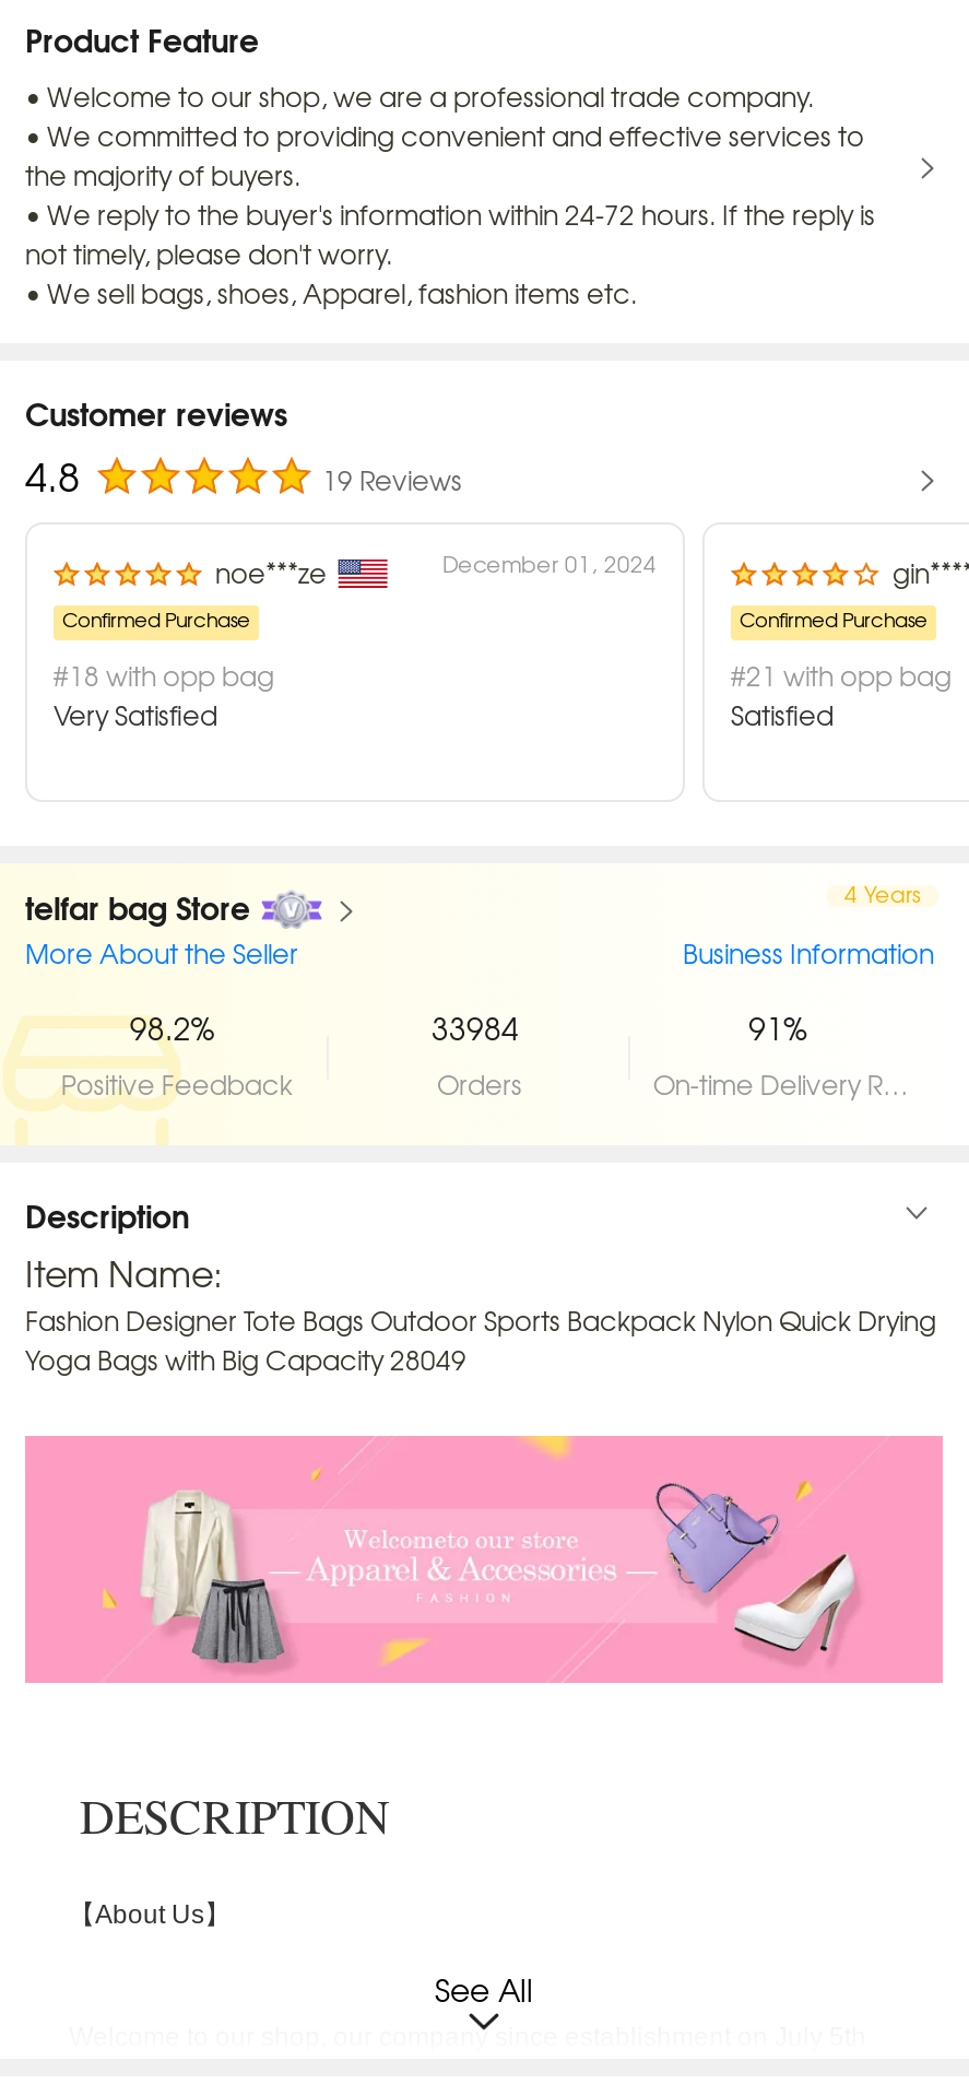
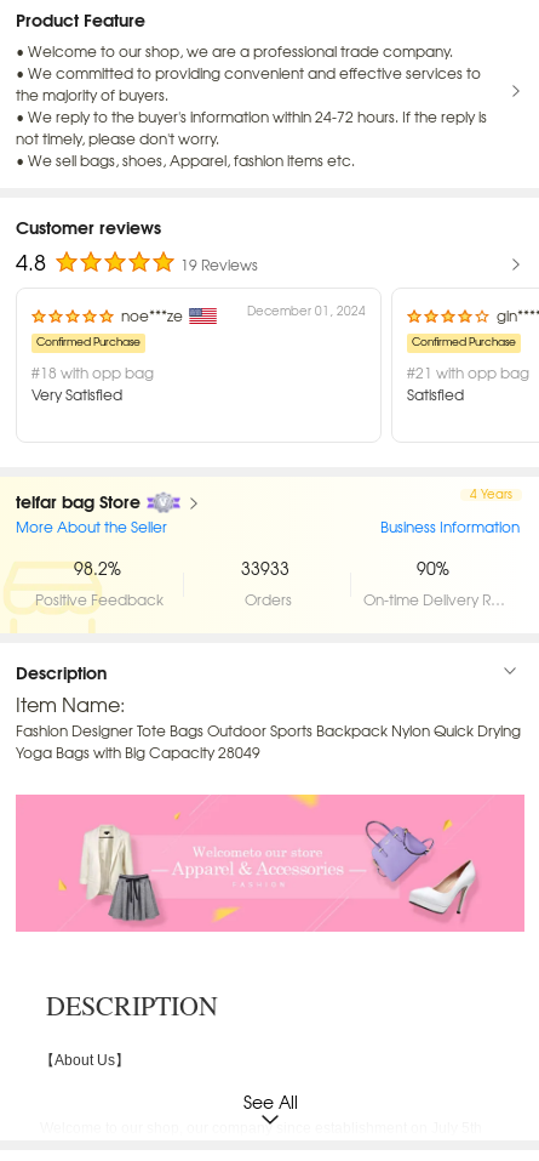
[432,1016,519,1046] 33984 -> [241,561,289,578] 33933
[749,1016,808,1046] 91% -> [417,561,450,578] 90%

